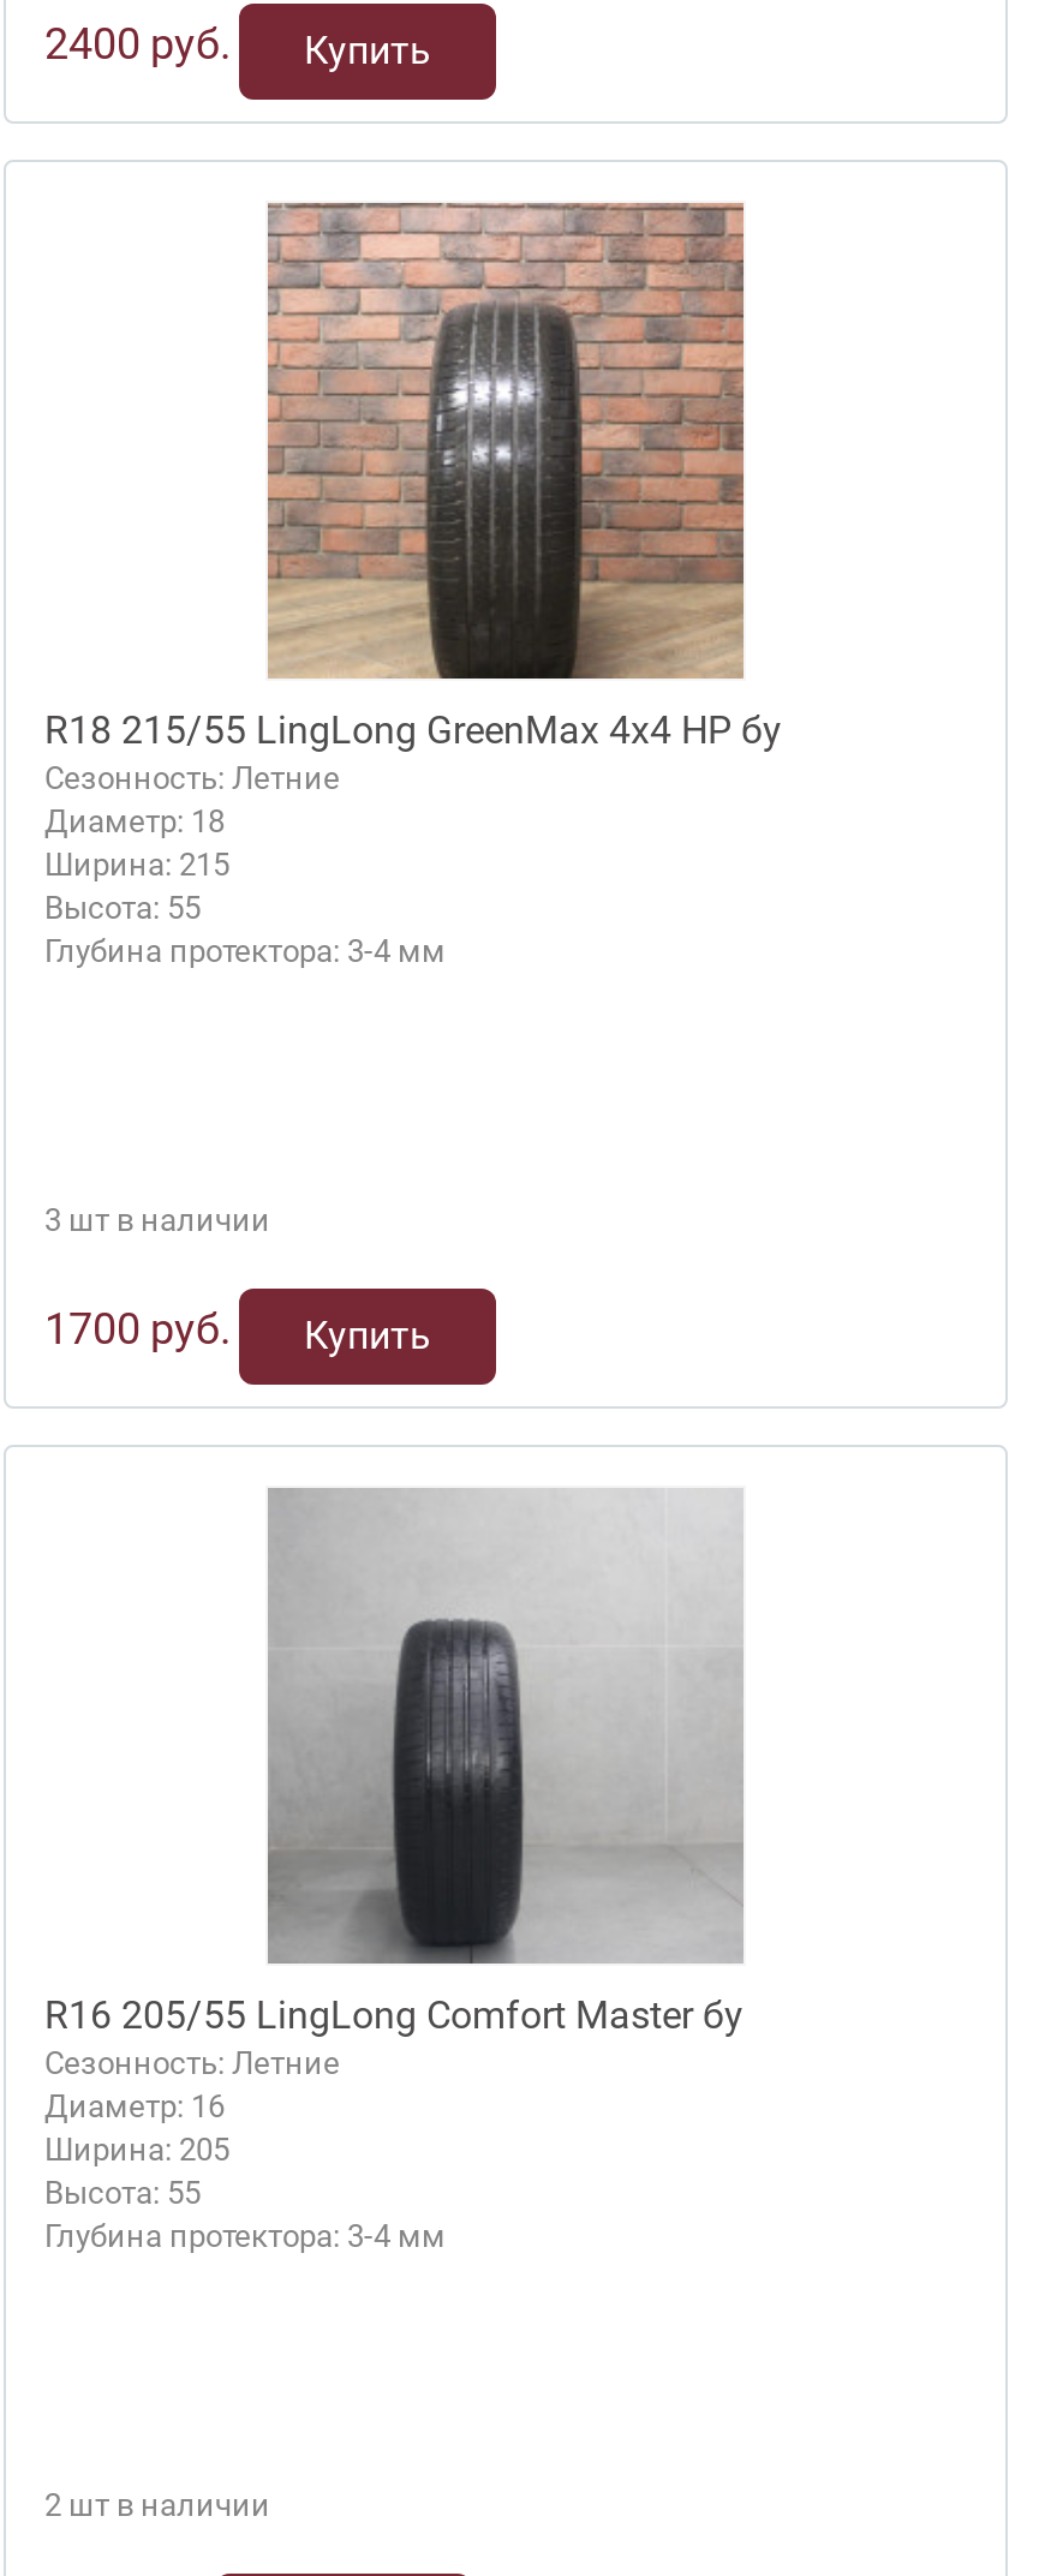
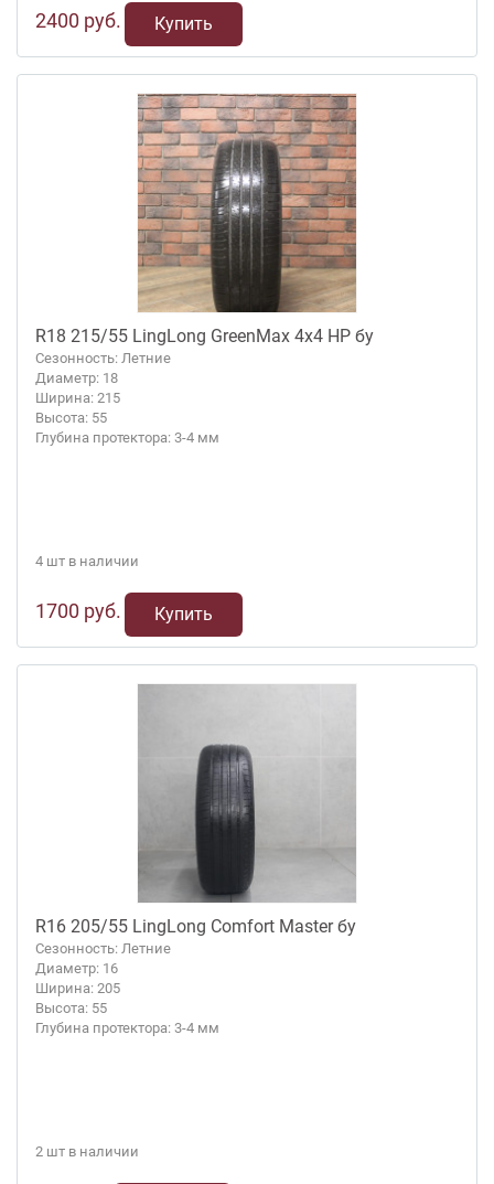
[44,1203,270,1239] 3 шт в наличии -> [35,553,139,570] 4 шт в наличии

